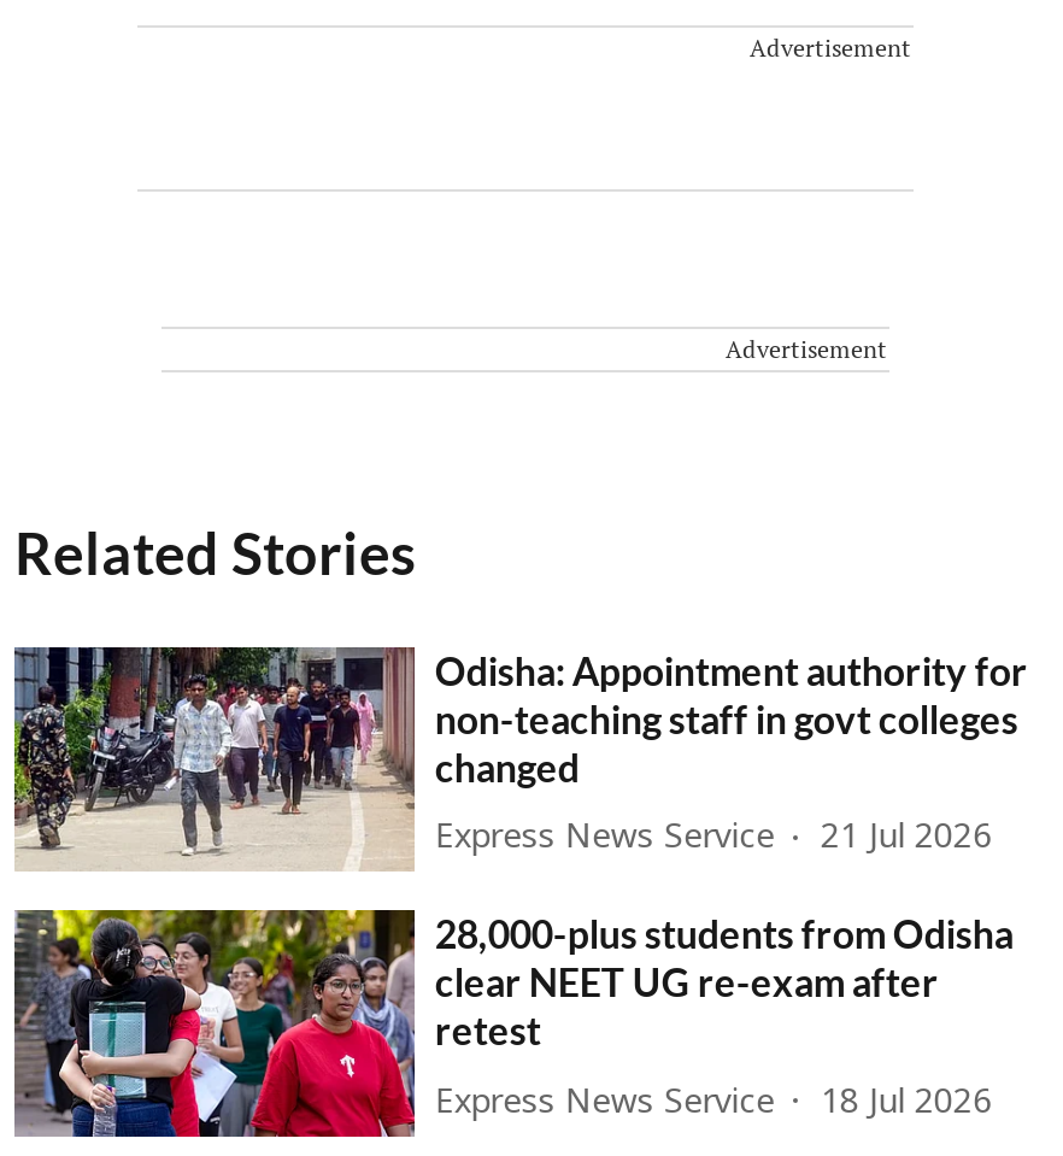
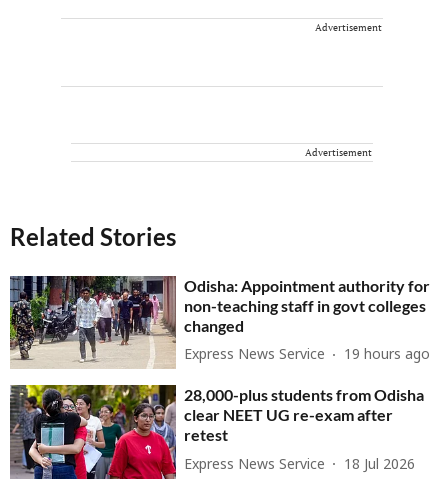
[435,818,992,859] Express News Service 21 Jul 2026 -> [184,347,430,364] Express News Service 19 hours ago

